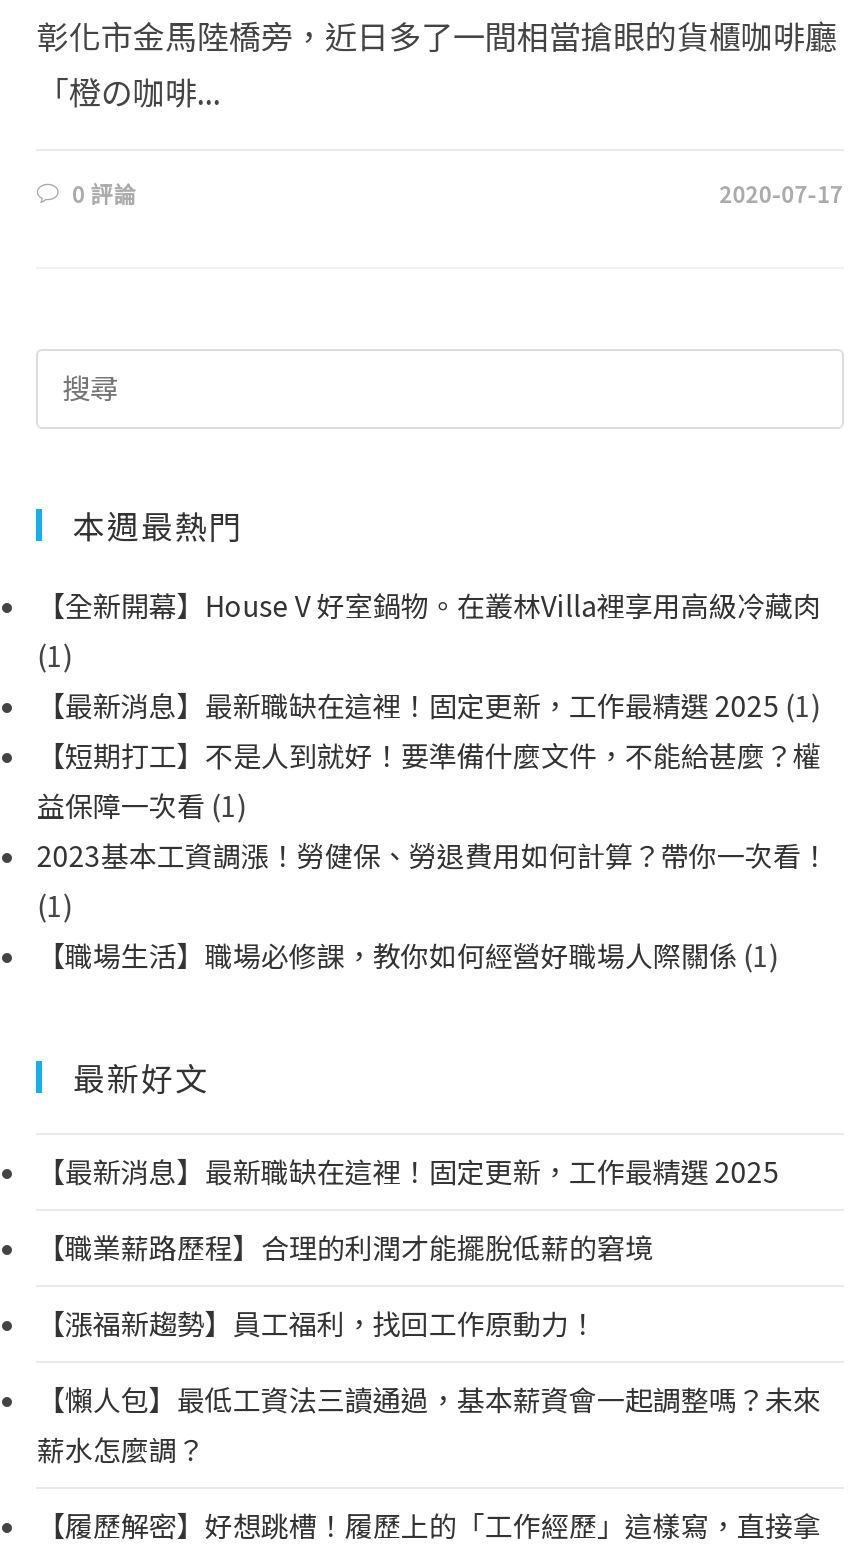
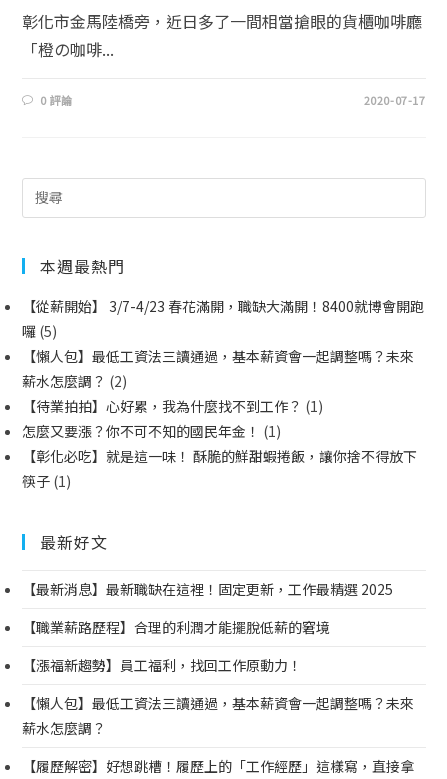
[37,585,829,975] 【全新開幕】House V 好室鍋物。在叢林Villa裡享用高級冷藏肉 | (1) | 【最新消息】最新職缺在這裡！固定更新，工作最精選 2025 (1) | 【短期打工】不是人到就好！要準備什麼文件，不能給甚麼？權 | 益保障一次看 (1) | 2023基本工資調漲！勞健保、勞退費用如何計算？帶你一次看！ | (1) | 【職場生活】職場必修課，教你如何經營好職場人際關係 (1) -> [22,296,424,491] 【從薪開始】 3/7-4/23 春花滿開，職缺大滿開！8400就博會開跑 | 囉 (5) | 【懶人包】最低工資法三讀通過，基本薪資會一起調整嗎？未來 | 薪水怎麼調？ (2) | 【待業拍拍】心好累，我為什麼找不到工作？ (1) | 怎麼又要漲？你不可不知的國民年金！ (1) | 【彰化必吃】就是這一味！ 酥脆的鮮甜蝦捲飯，讓你捨不得放下 | 筷子 (1)

